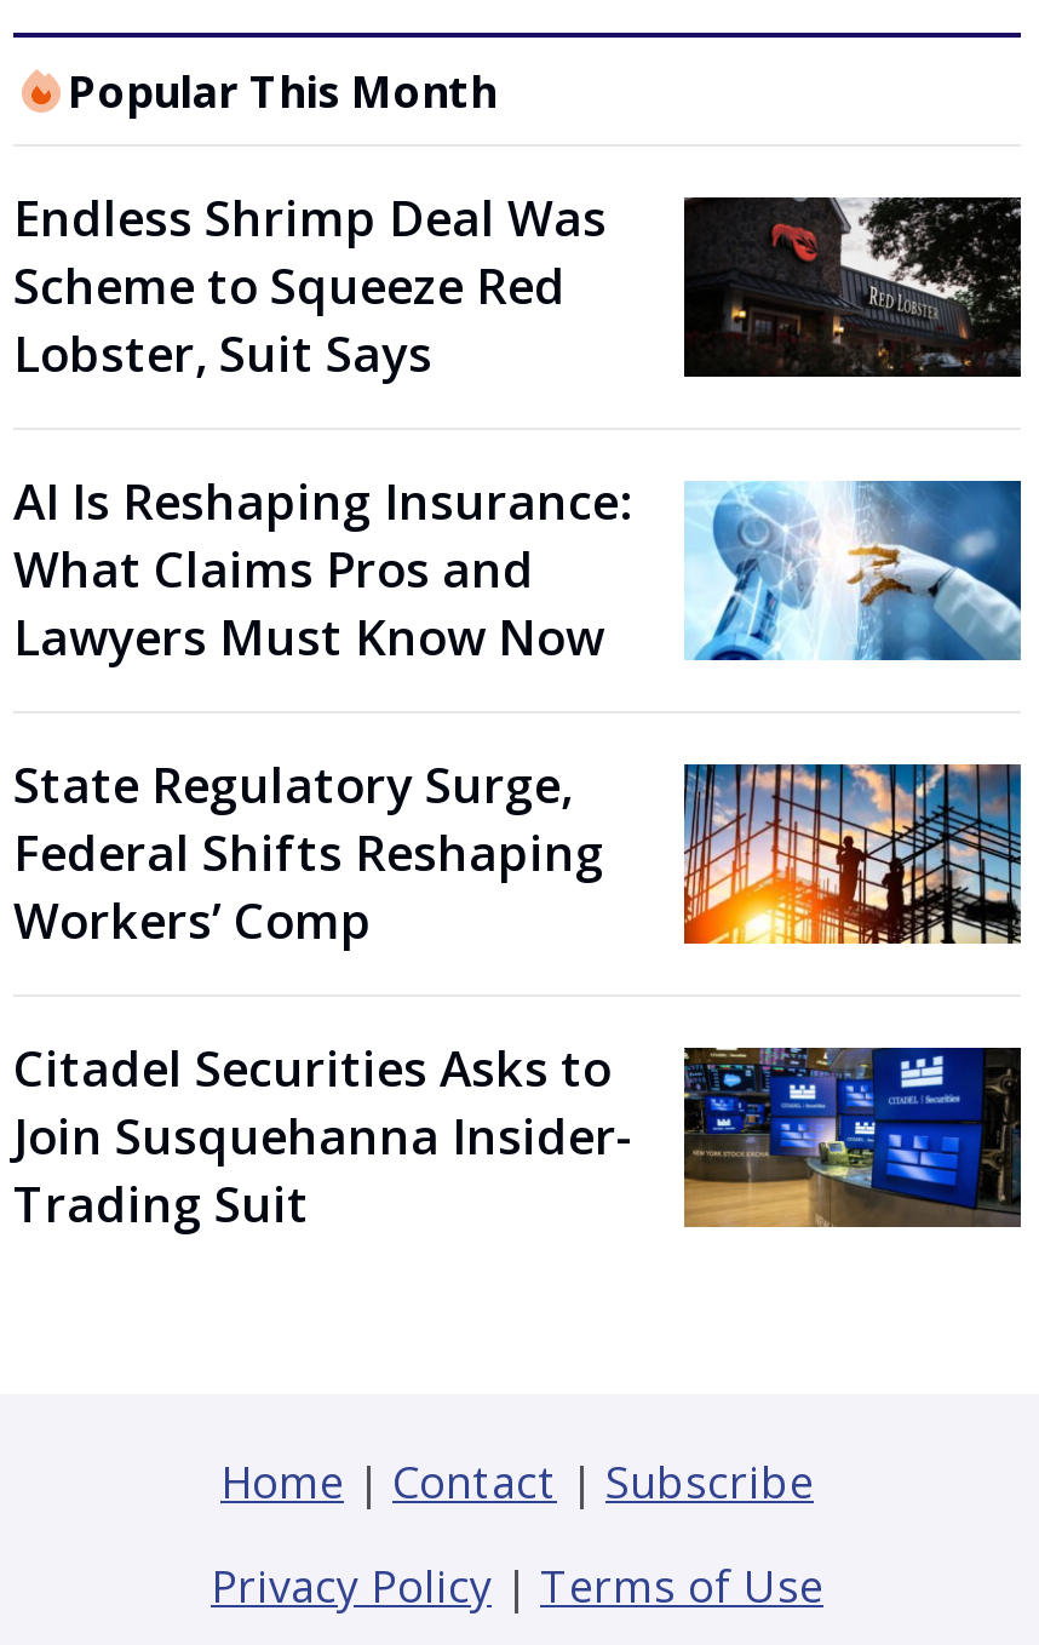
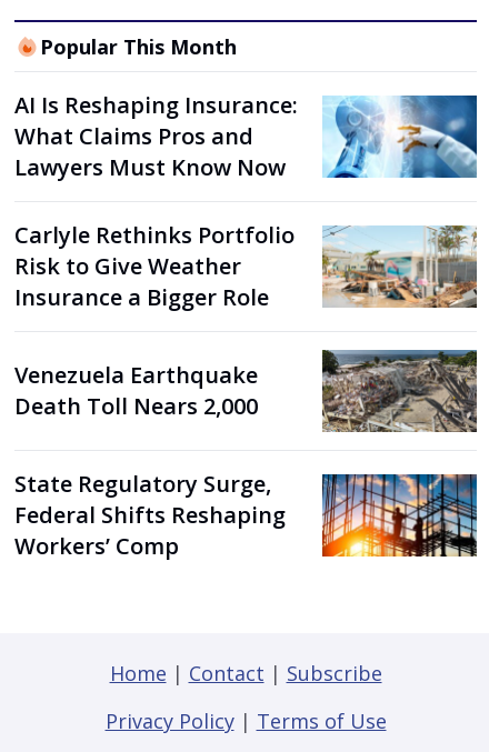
[13,185,607,386] Endless Shrimp Deal Was | Scheme to Squeeze Red | Lobster, Suit Says -> none
[682,195,1023,379] [image] -> [321,224,478,309] [image]
moved [13,469,1026,670] -> [14,90,479,182]: [image] | AI Is Reshaping Insurance: | What Claims Pros and | Lawyers Must Know Now
none -> [14,220,295,421] Carlyle Rethinks Portfolio | Risk to Give Weather | Insurance a Bigger Role | Venezuela Earthquake | Death Toll Nears 2,000
moved [13,752,1026,953] -> [14,469,479,561]: [image] | State Regulatory Surge, | Federal Shifts Reshaping | Workers’ Comp
[13,1036,633,1237] Citadel Securities Asks to | Join Susquehanna Insider- | Trading Suit -> none
[682,1045,1023,1227] [image] -> [321,349,478,433] [image]

